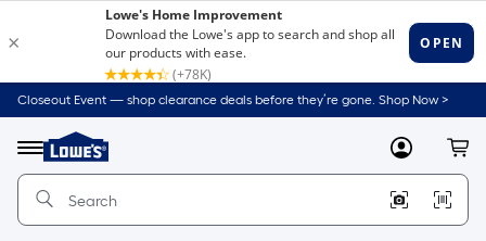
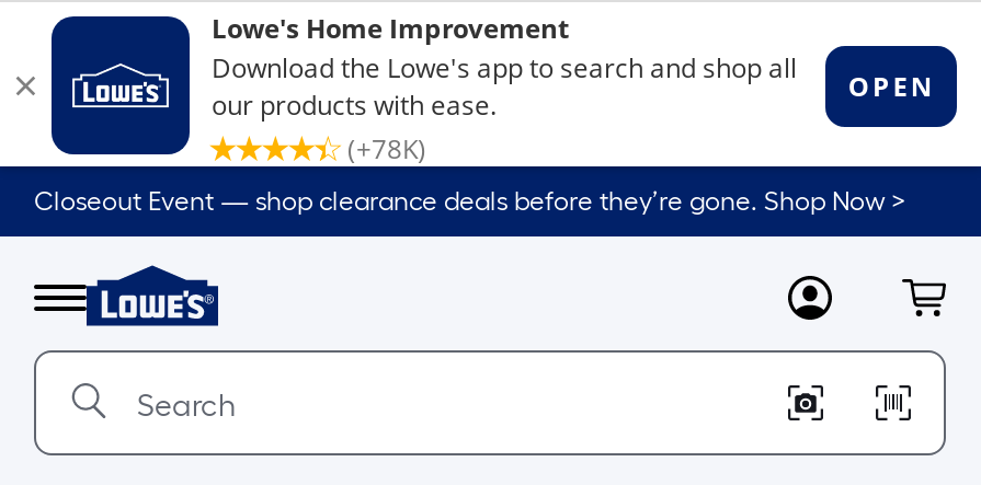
none -> [49,13,192,158] [image]

